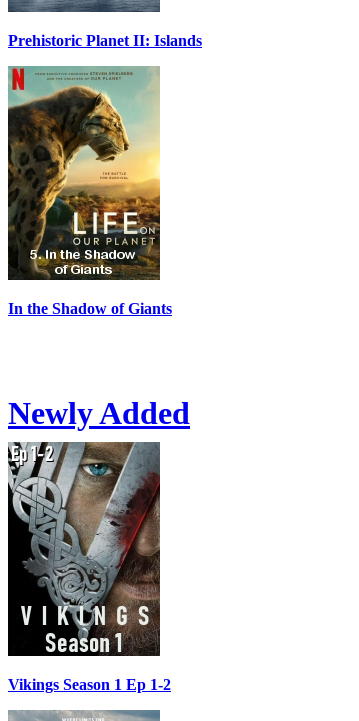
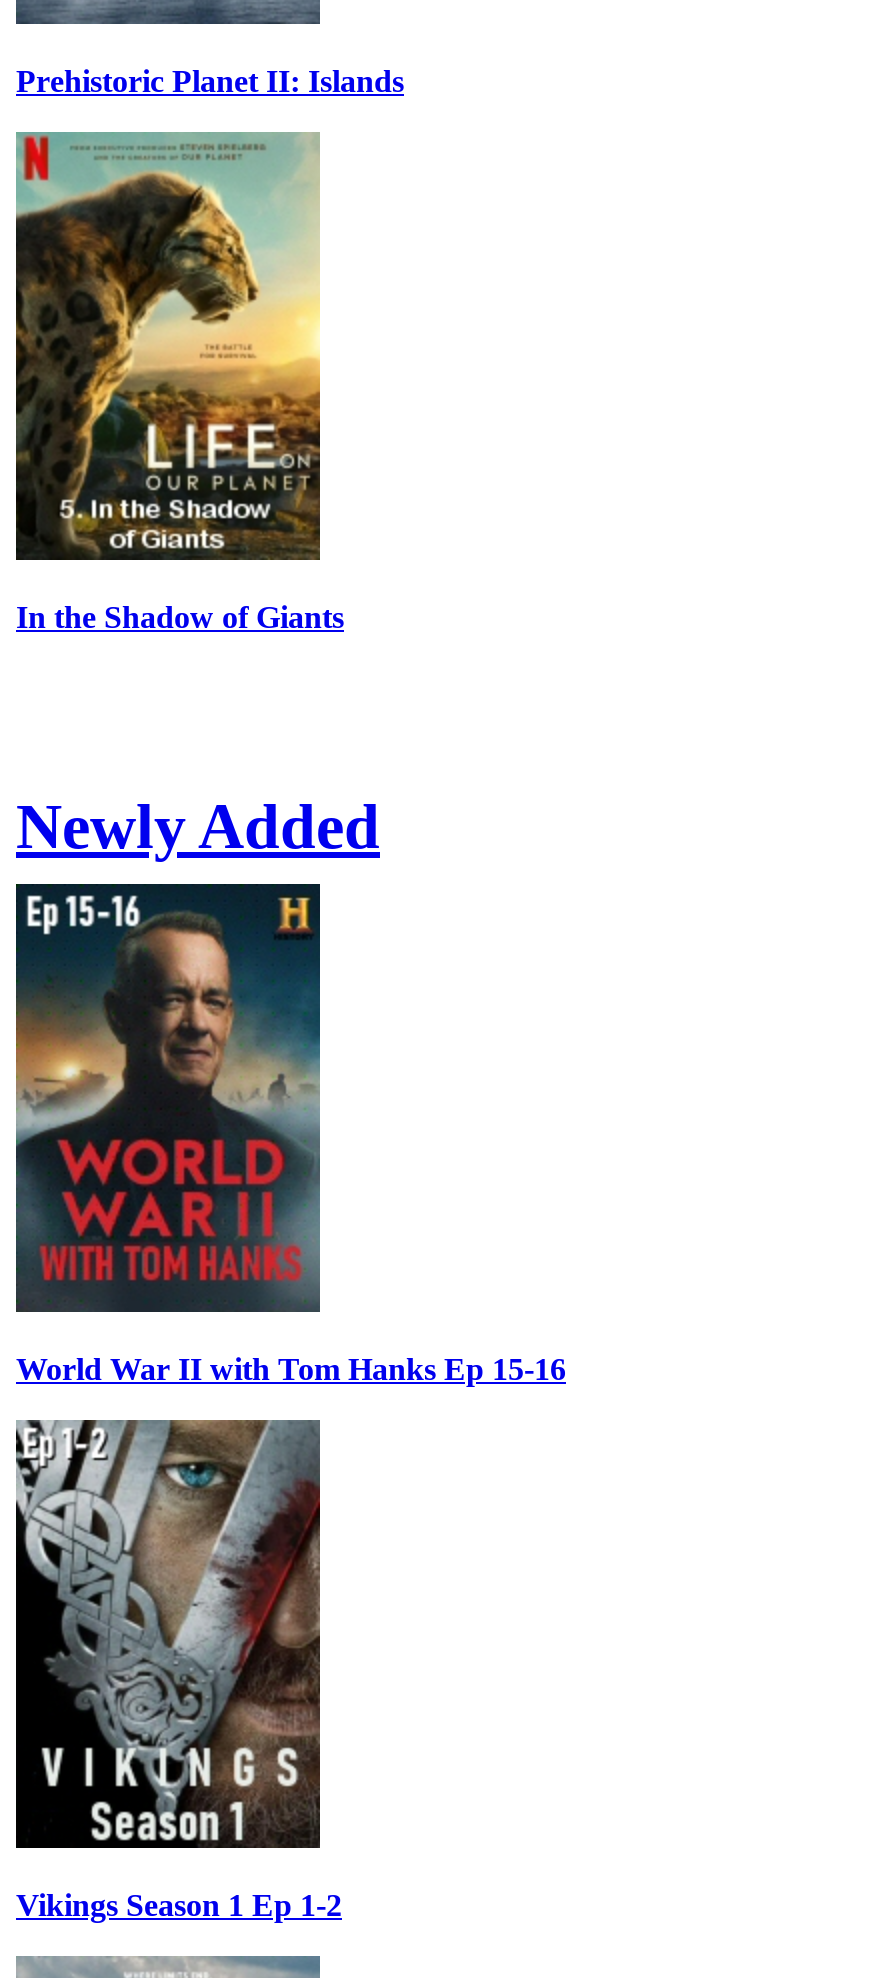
none -> [14,882,566,1386] [image] | World War II with Tom Hanks Ep 15-16

